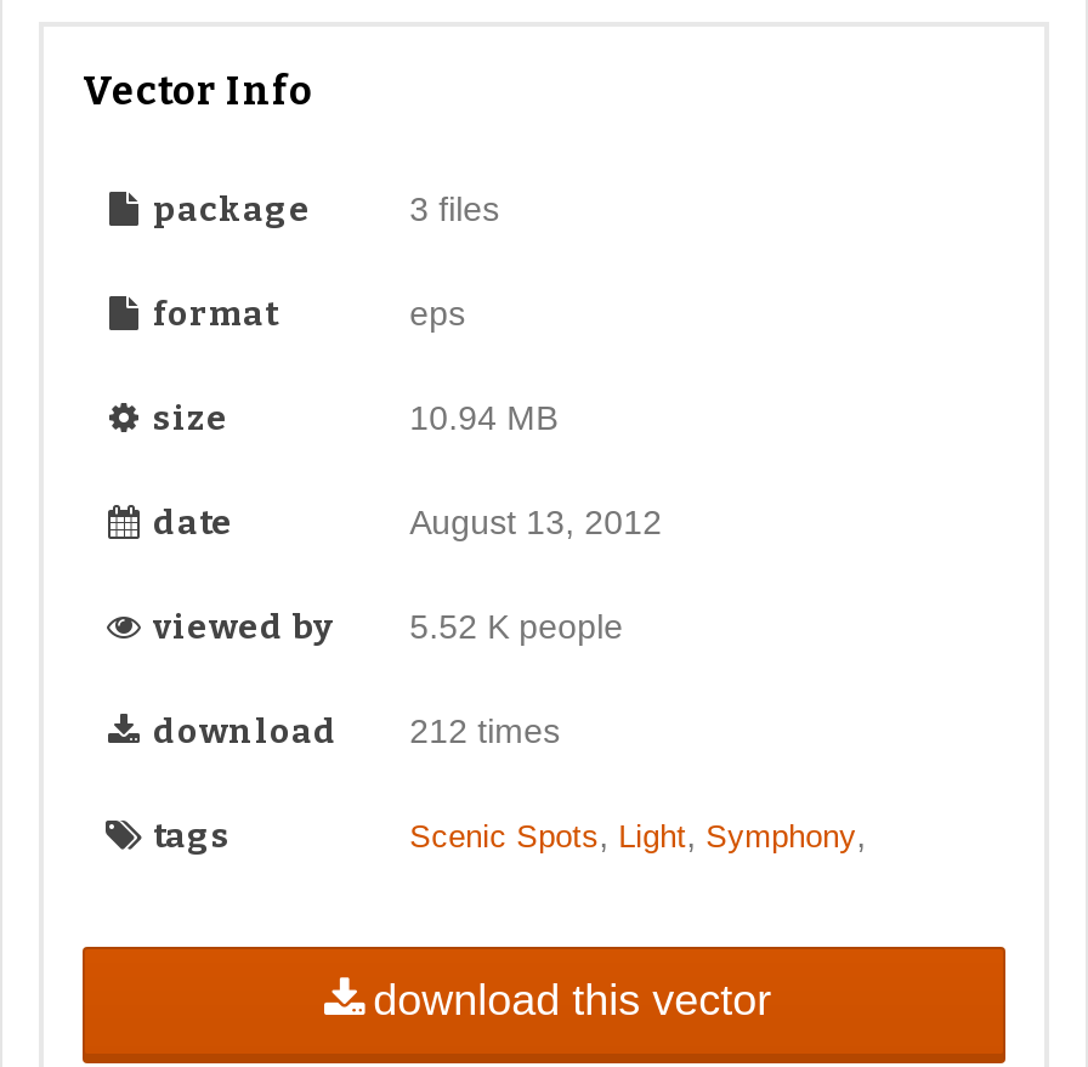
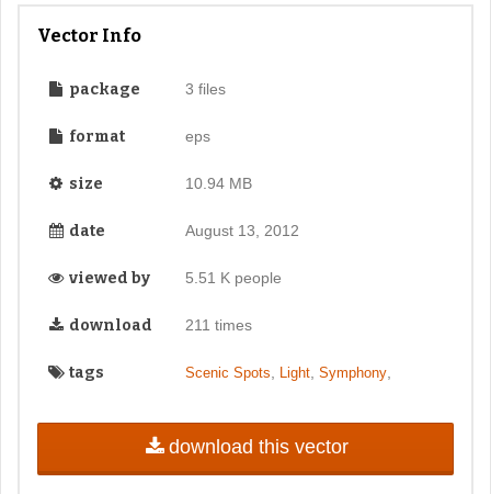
[146,607,623,649] viewed by 5.52 K people -> [66,269,281,288] viewed by 5.51 K people
[146,712,560,753] download 212 times -> [66,316,252,335] download 211 times

